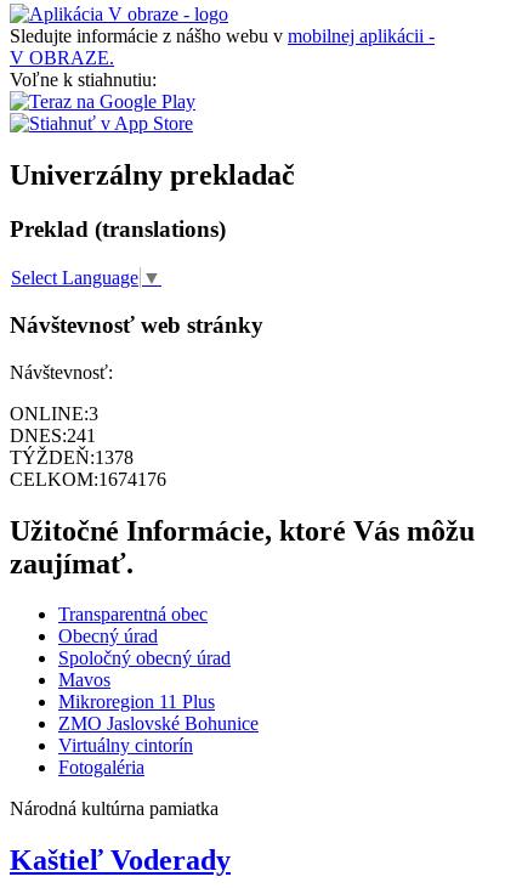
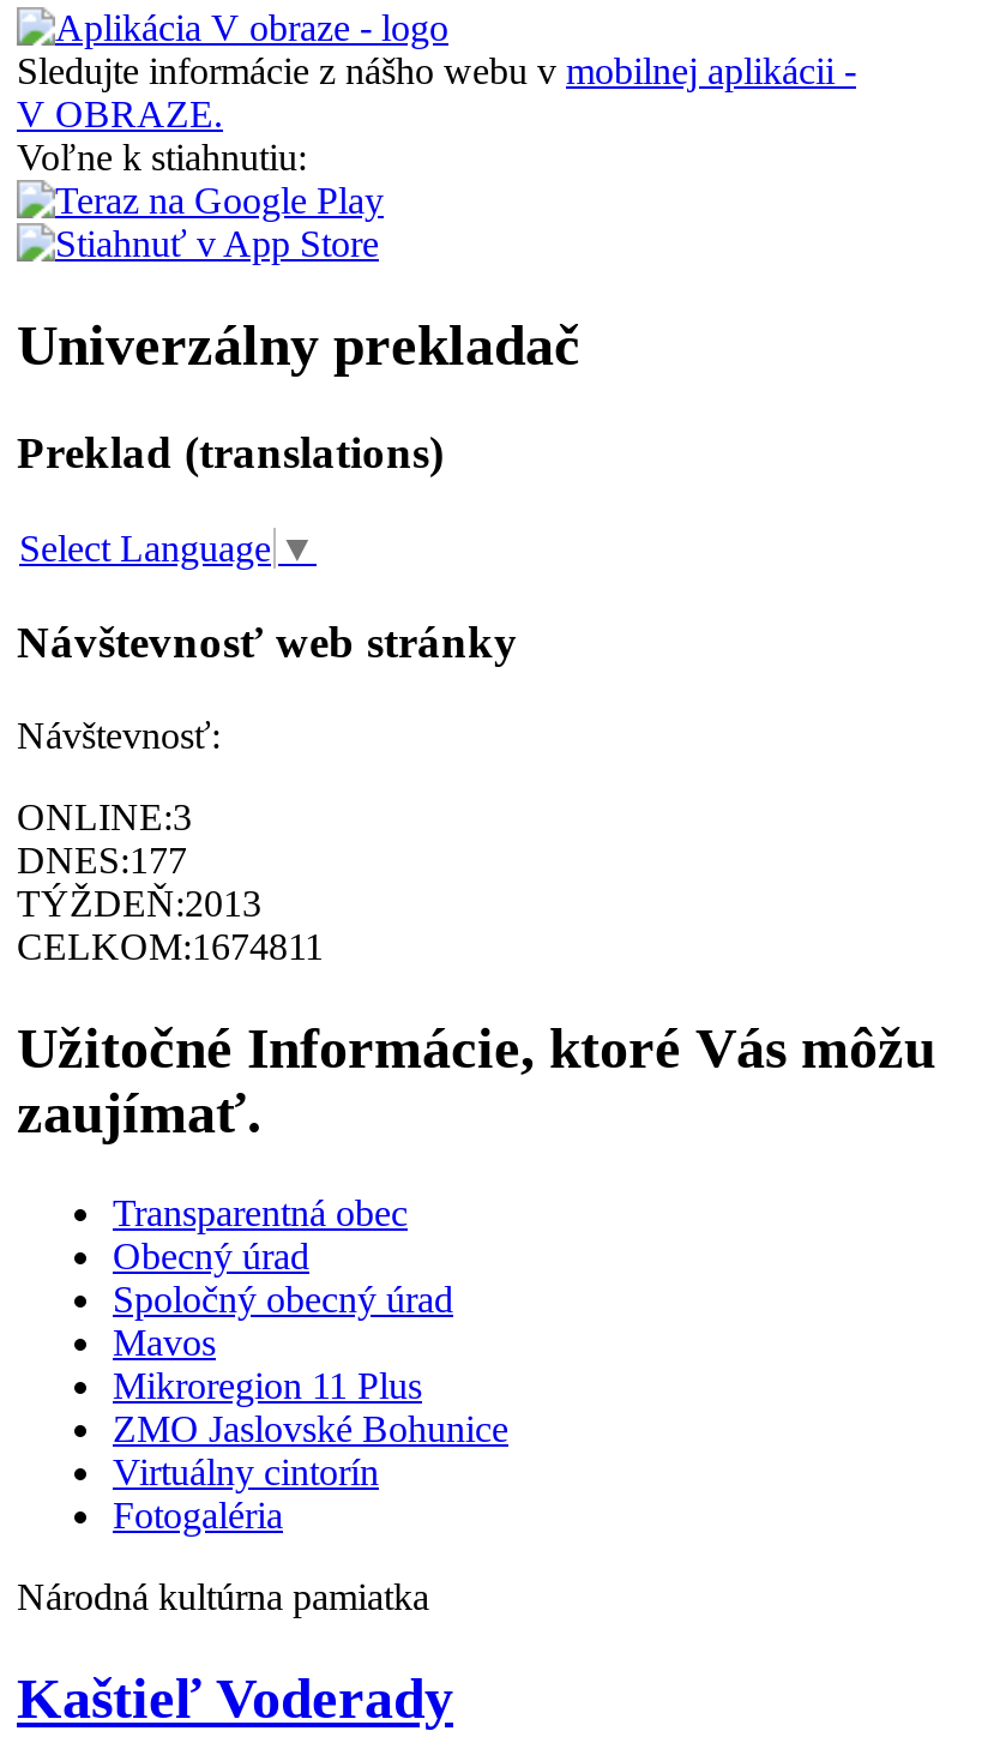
[10,425,96,445] DNES:241 -> [17,839,187,880] DNES:177
[10,447,134,467] TÝŽDEŇ:1378 -> [17,882,261,923] TÝŽDEŇ:2013
[10,469,166,489] CELKOM:1674176 -> [17,925,324,966] CELKOM:1674811

